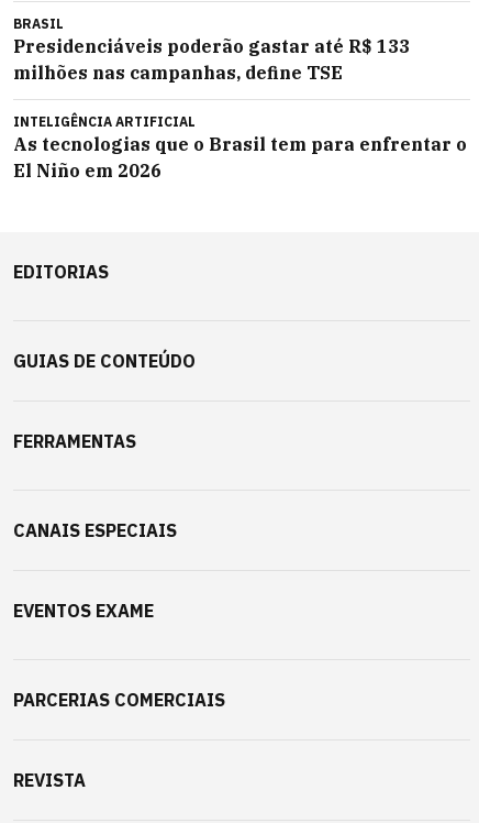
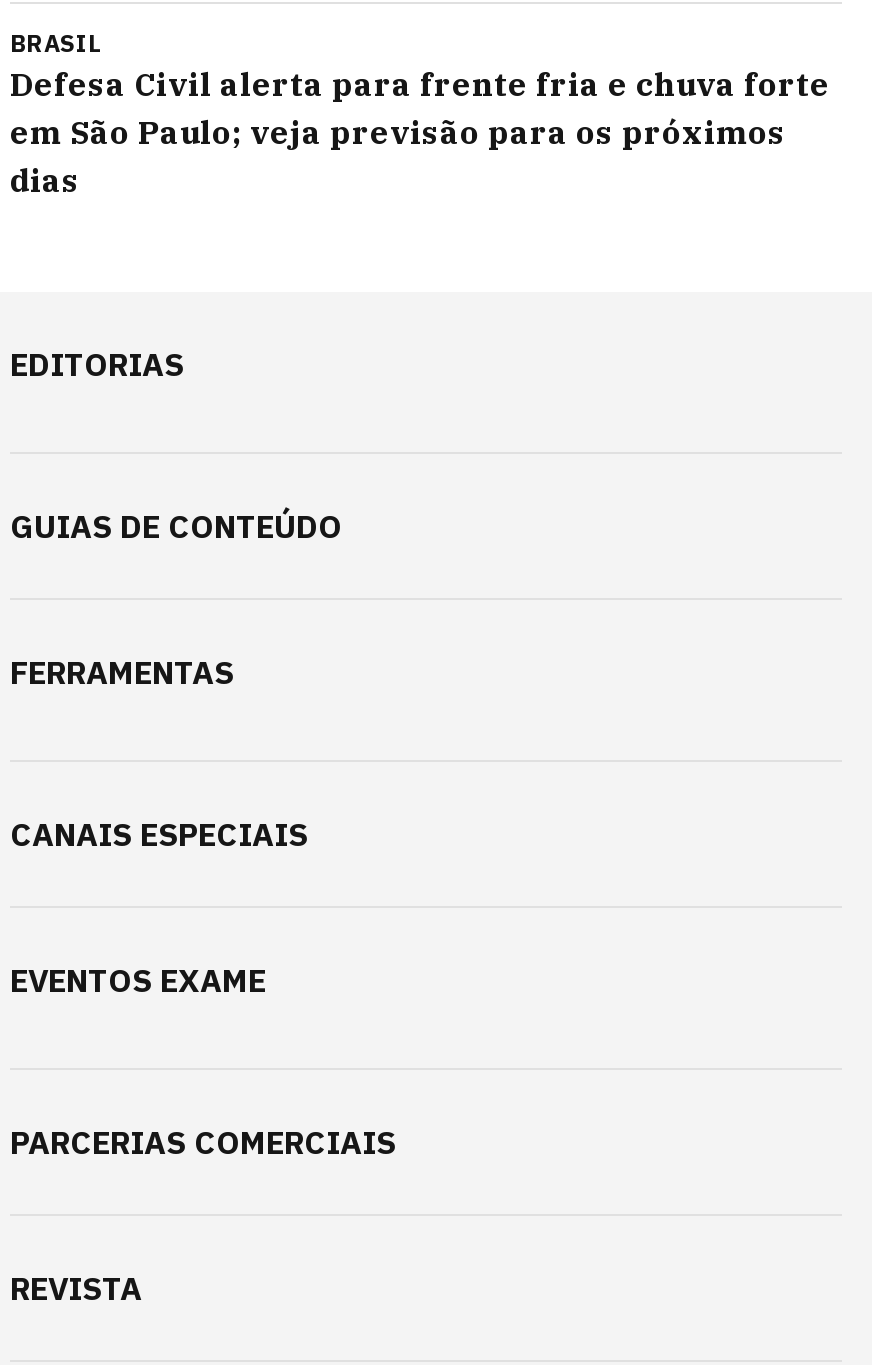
[13,35,467,182] Presidenciáveis poderão gastar até R$ 133 | milhões nas campanhas, define TSE | INTELIGÊNCIA ARTIFICIAL | As tecnologias que o Brasil tem para enfrentar o | El Niño em 2026 -> [10,64,830,200] Defesa Civil alerta para frente fria e chuva forte | em São Paulo; veja previsão para os próximos | dias

